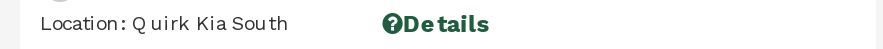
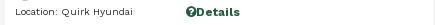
[40,12,290,34] Location: Quirk Kia South -> [15,6,133,17] Location: Quirk Hyundai

